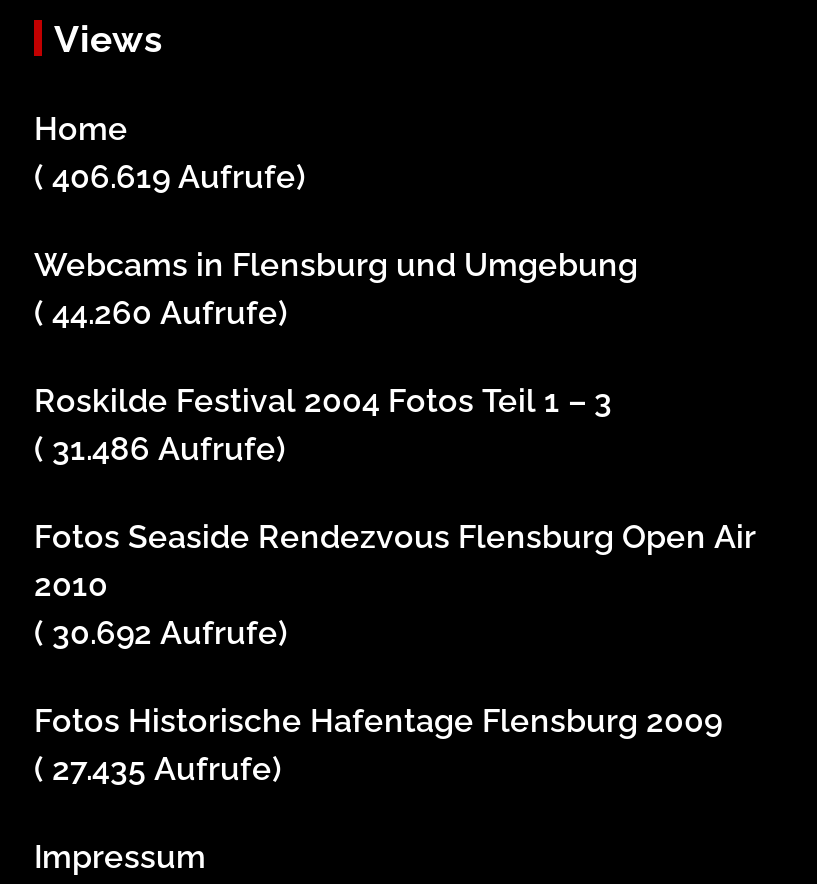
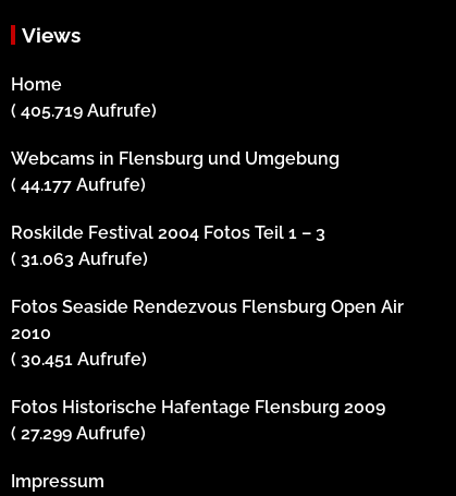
[34,158,306,196] ( 406.619 Aufrufe) -> [11,101,157,121] ( 405.719 Aufrufe)
[34,294,288,332] ( 44.260 Aufrufe) -> [11,175,146,195] ( 44.177 Aufrufe)
[34,430,286,468] ( 31.486 Aufrufe) -> [11,249,148,269] ( 31.063 Aufrufe)
[34,614,288,652] ( 30.692 Aufrufe) -> [11,349,147,370] ( 30.451 Aufrufe)
[34,750,282,788] ( 27.435 Aufrufe) -> [11,423,146,444] ( 27.299 Aufrufe)

